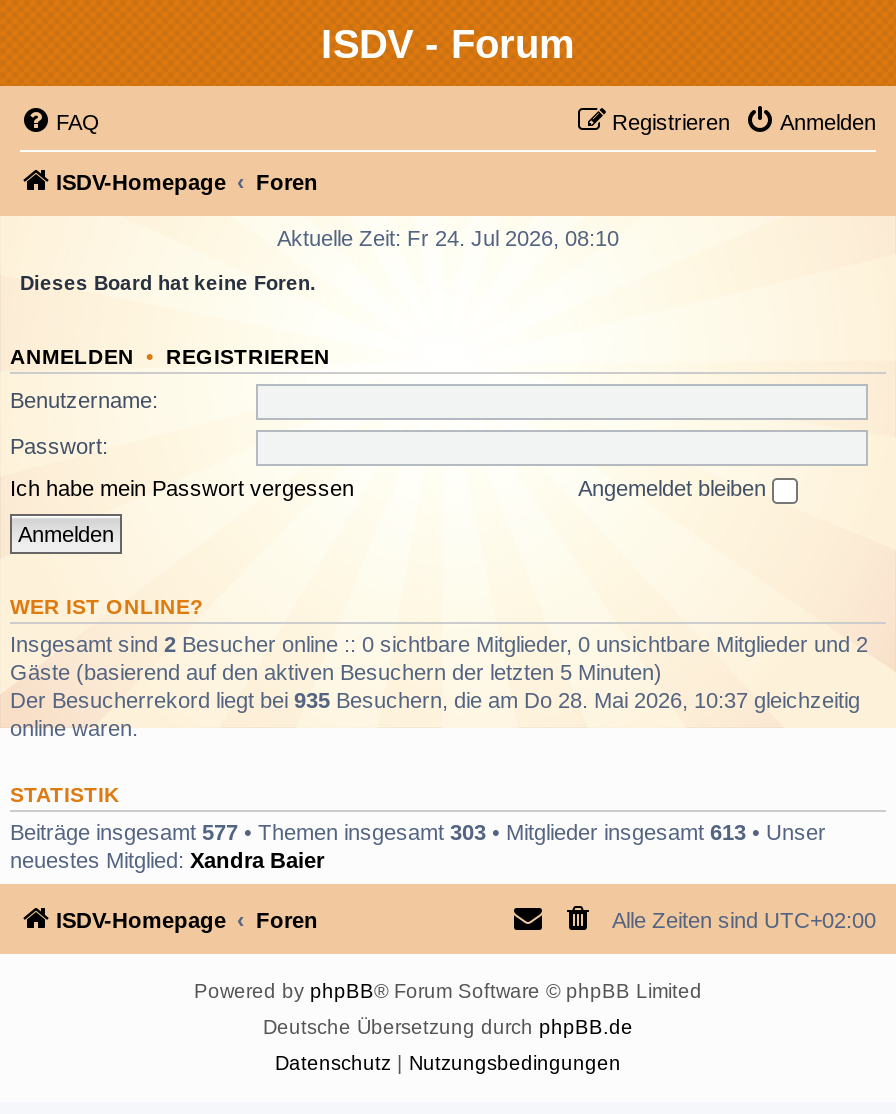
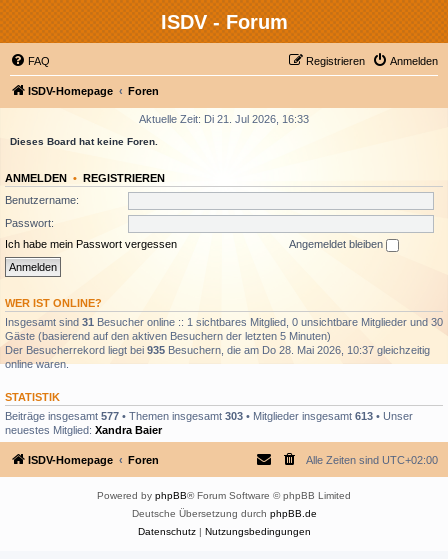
[277,226,619,250] Aktuelle Zeit: Fr 24. Jul 2026, 08:10 -> [139,113,309,125] Aktuelle Zeit: Di 21. Jul 2026, 16:33
[10,631,868,655] Insgesamt sind 2 Besucher online :: 0 sichtbare Mitglieder, 0 unsichtbare Mitglieder und 2 -> [5,316,443,328] Insgesamt sind 31 Besucher online :: 1 sichtbares Mitglied, 0 unsichtbare Mitglieder und 30

